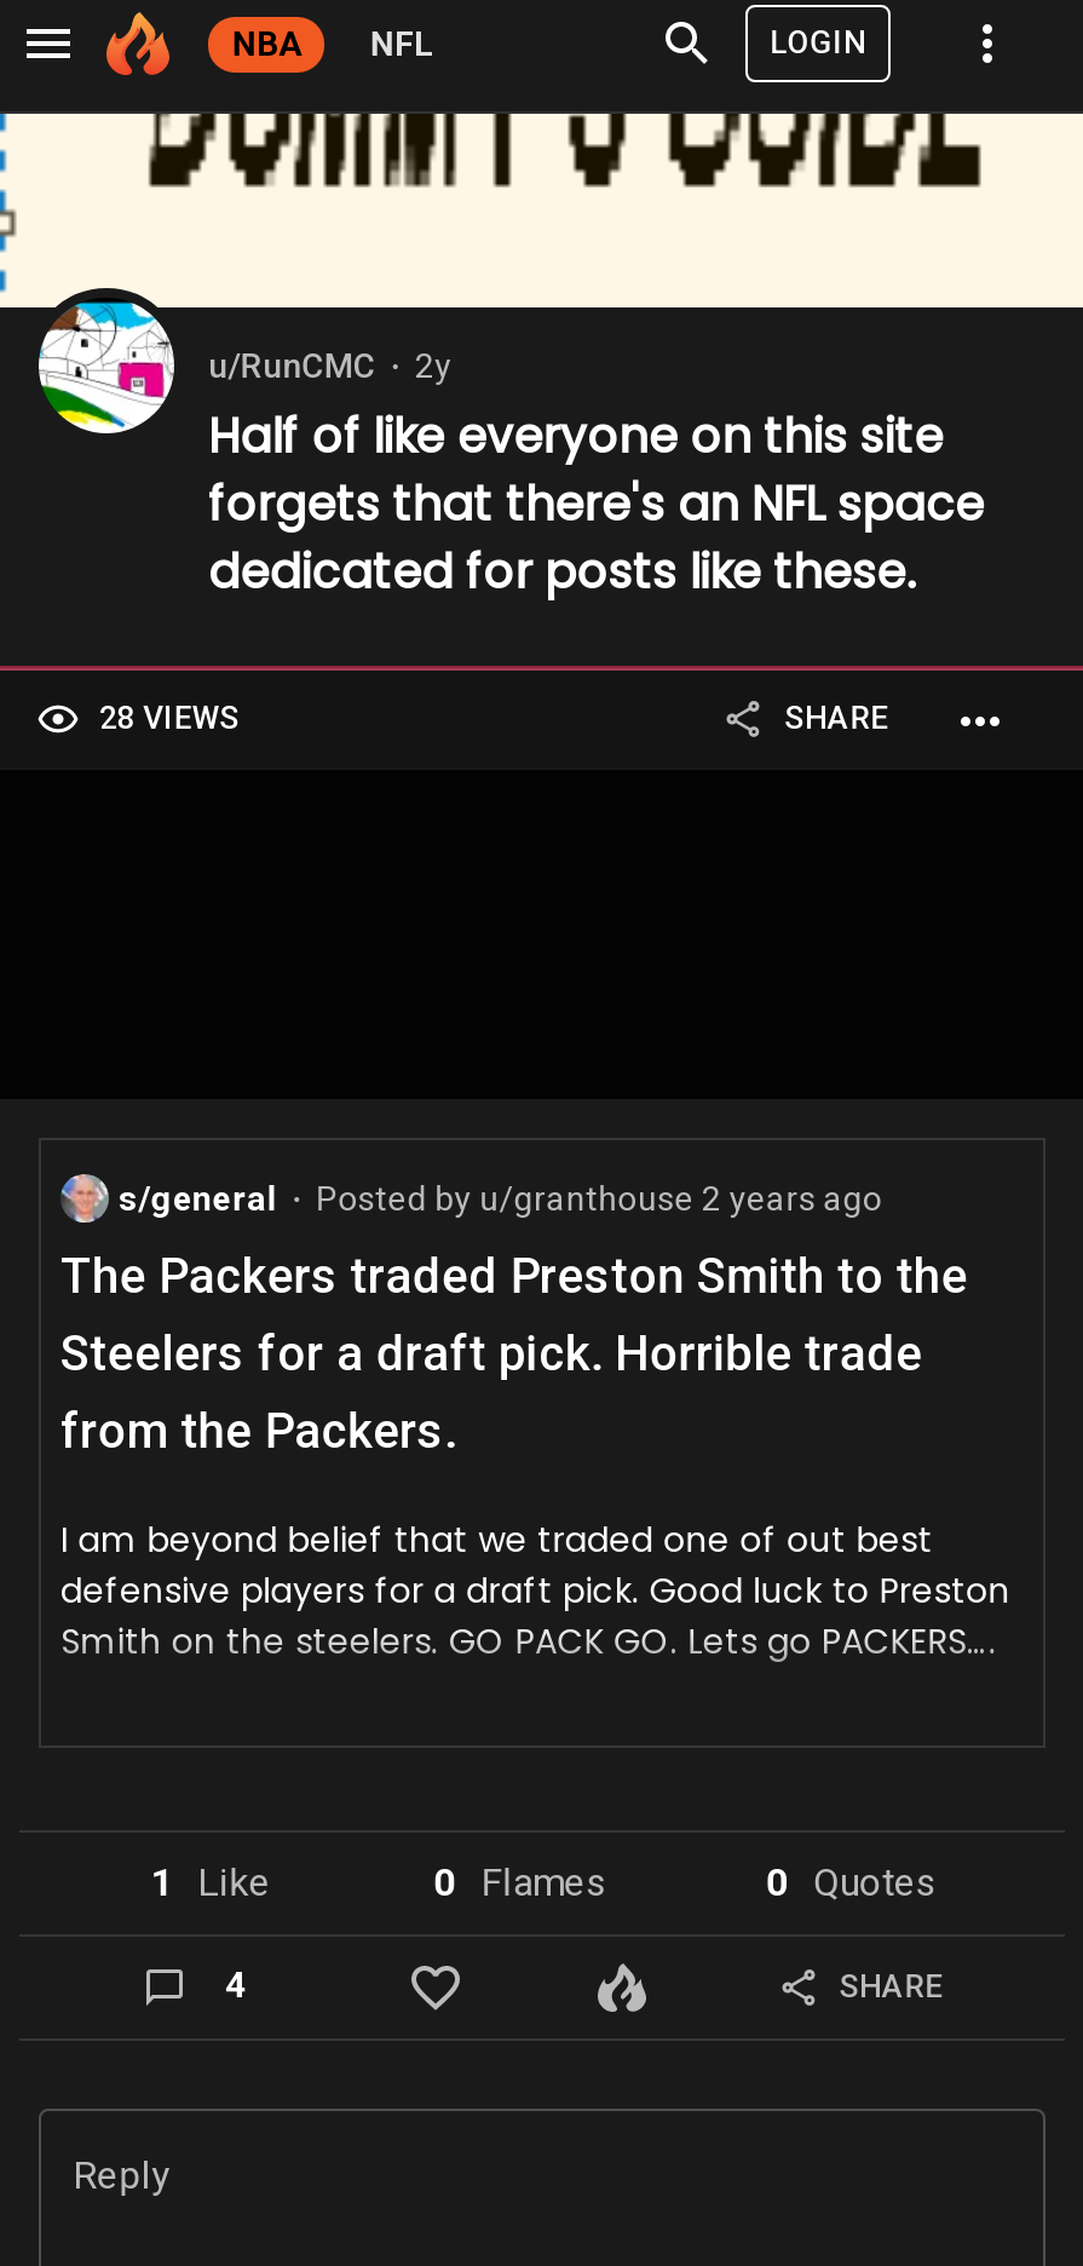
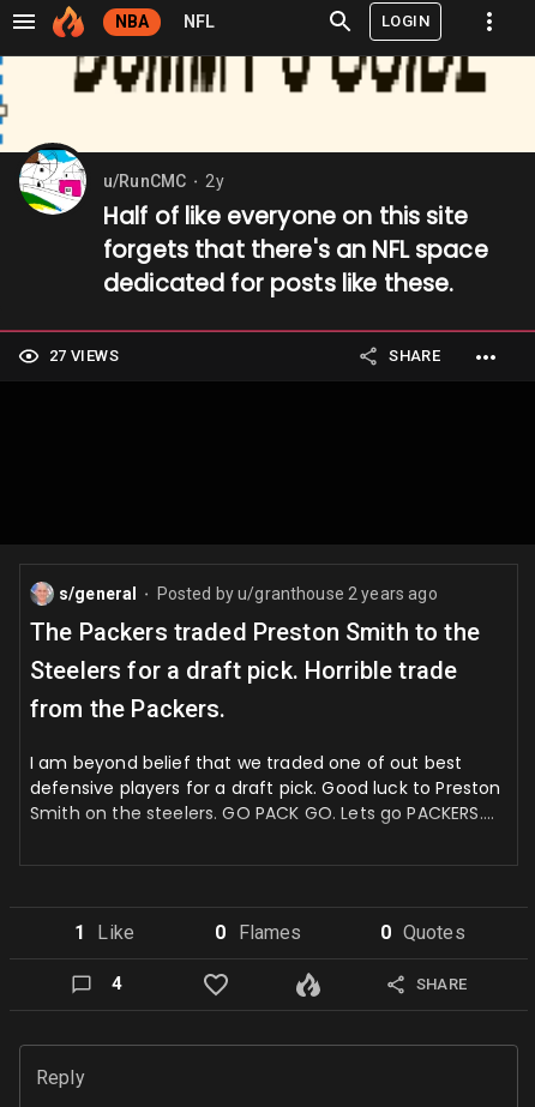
[99,700,240,736] 28 VIEWS -> [49,347,119,365] 27 VIEWS

